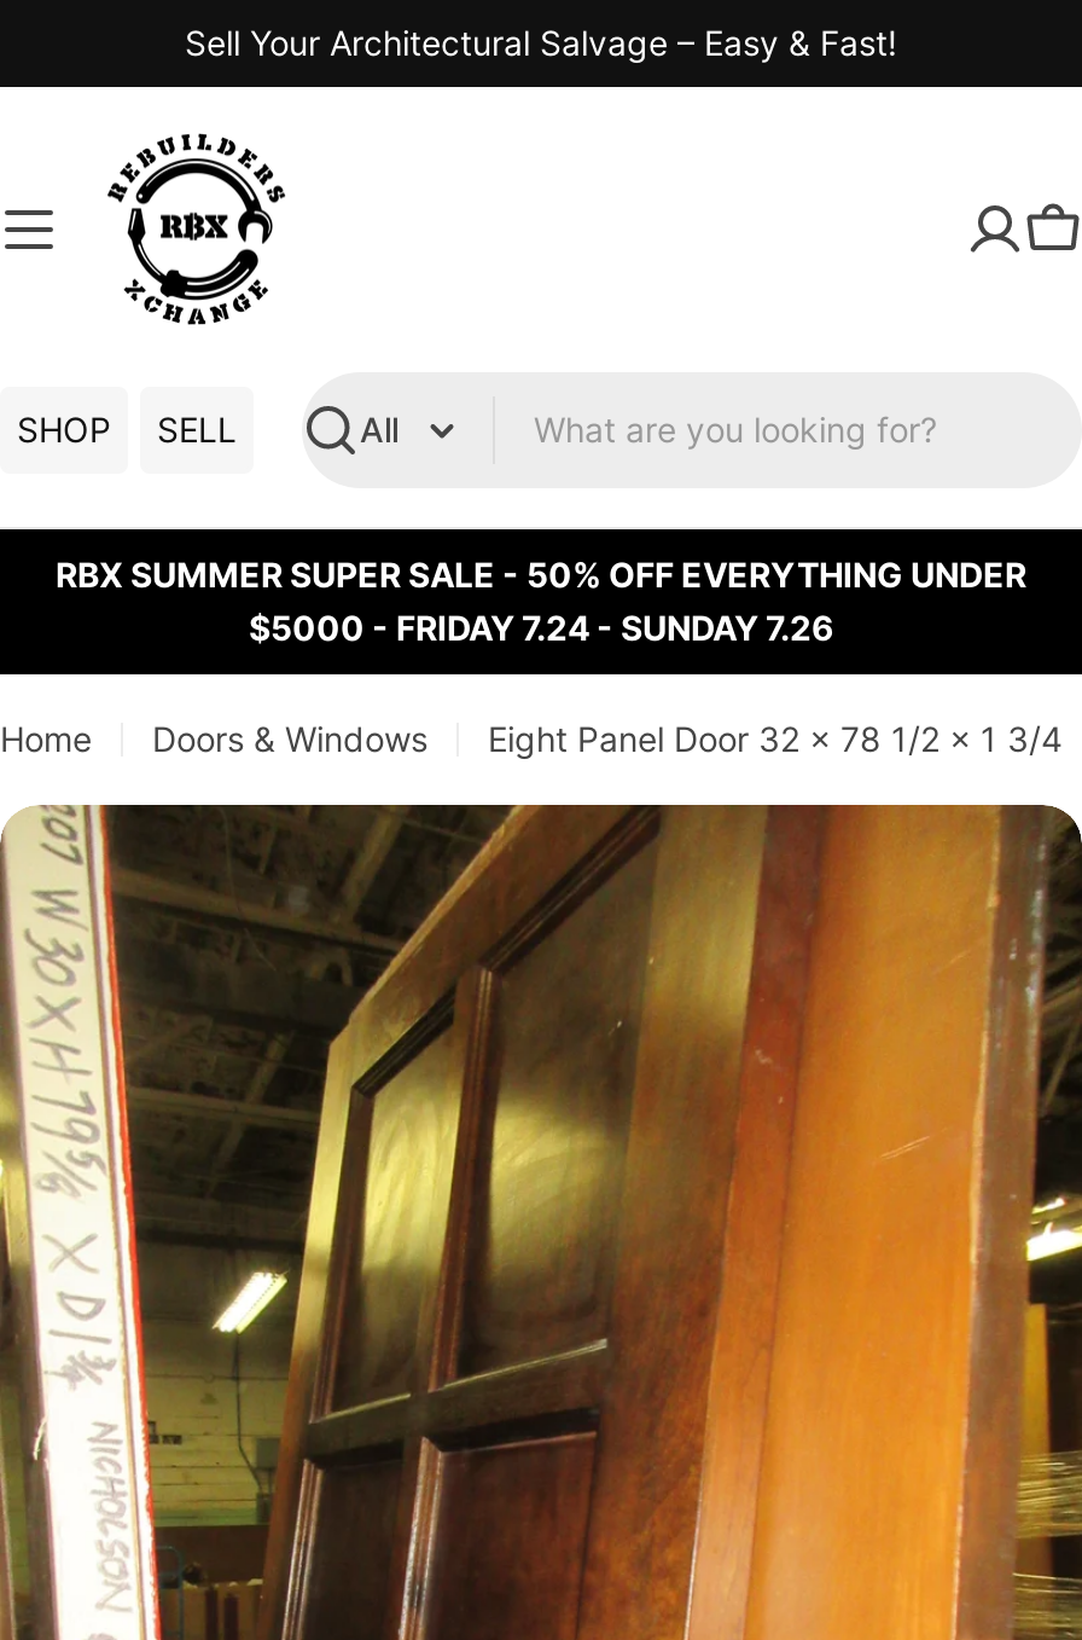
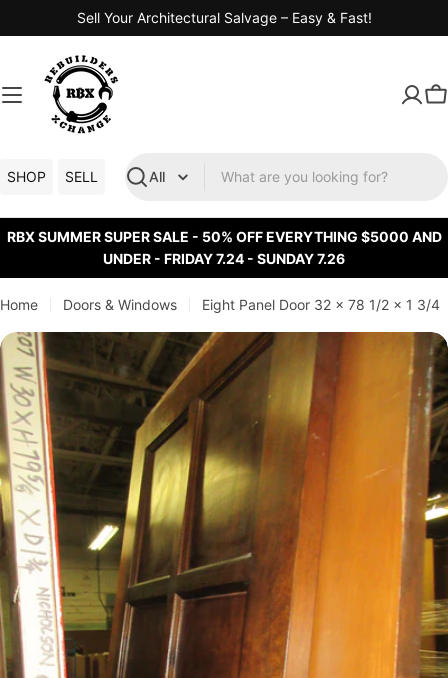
[56,553,1026,648] RBX SUMMER SUPER SALE - 50% OFF EVERYTHING UNDER | $5000 - FRIDAY 7.24 - SUNDAY 7.26 -> [6,228,441,267] RBX SUMMER SUPER SALE - 50% OFF EVERYTHING $5000 AND | UNDER - FRIDAY 7.24 - SUNDAY 7.26

